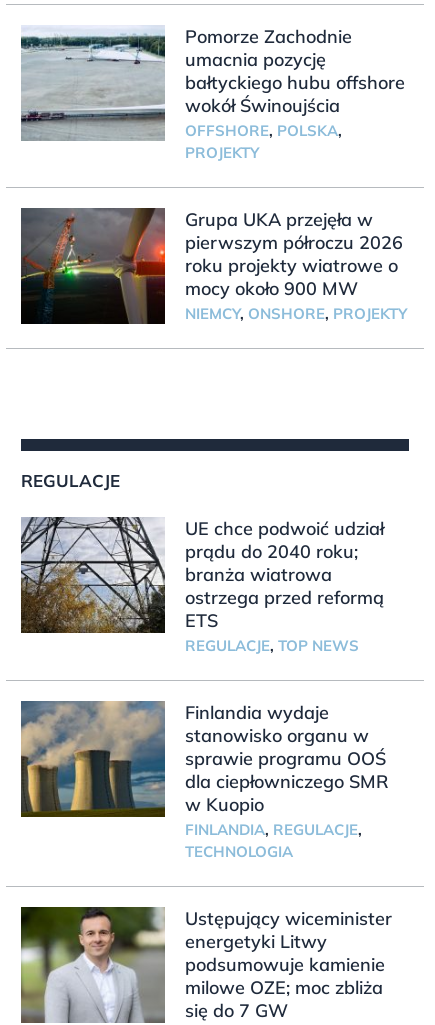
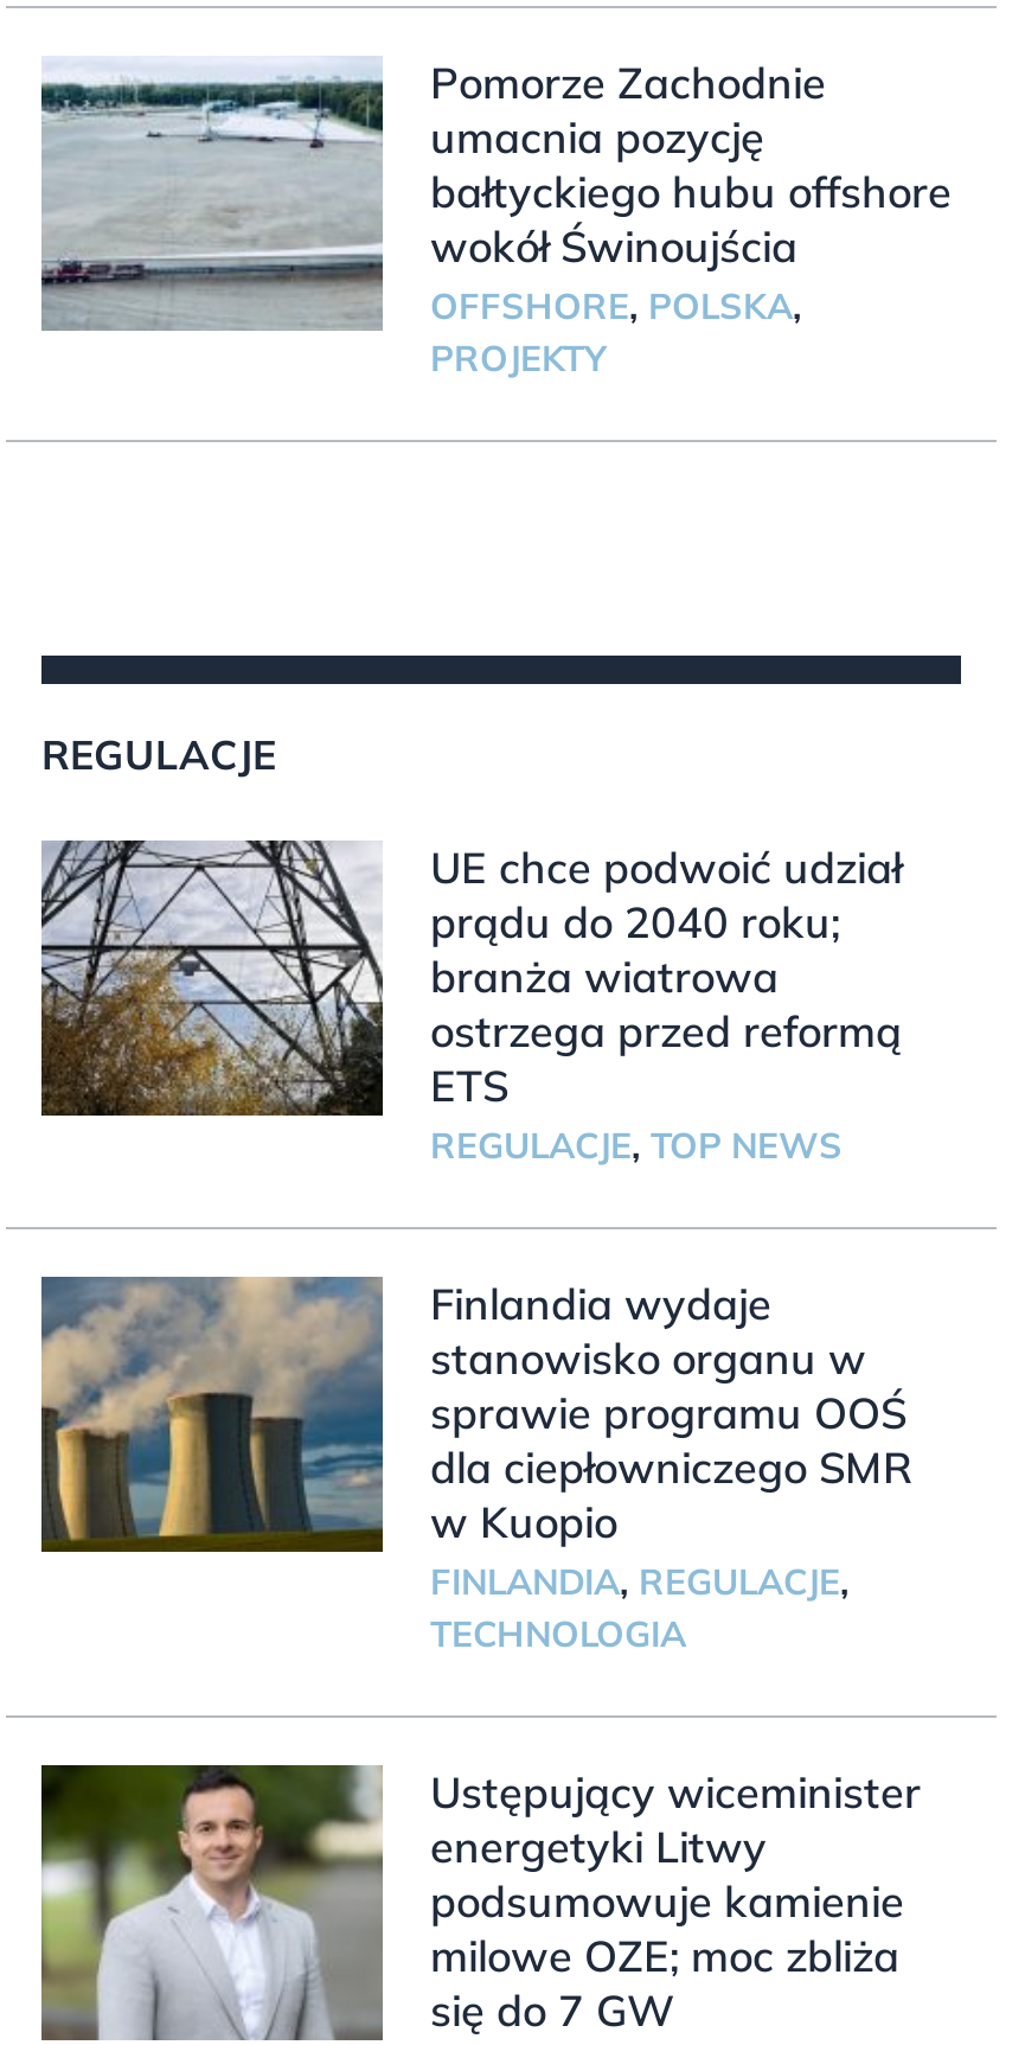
[20,207,407,325] [image] | Grupa UKA przejęła w | pierwszym półroczu 2026 | roku projekty wiatrowe o | mocy około 900 MW | NIEMCY, ONSHORE, PROJEKTY -> none

